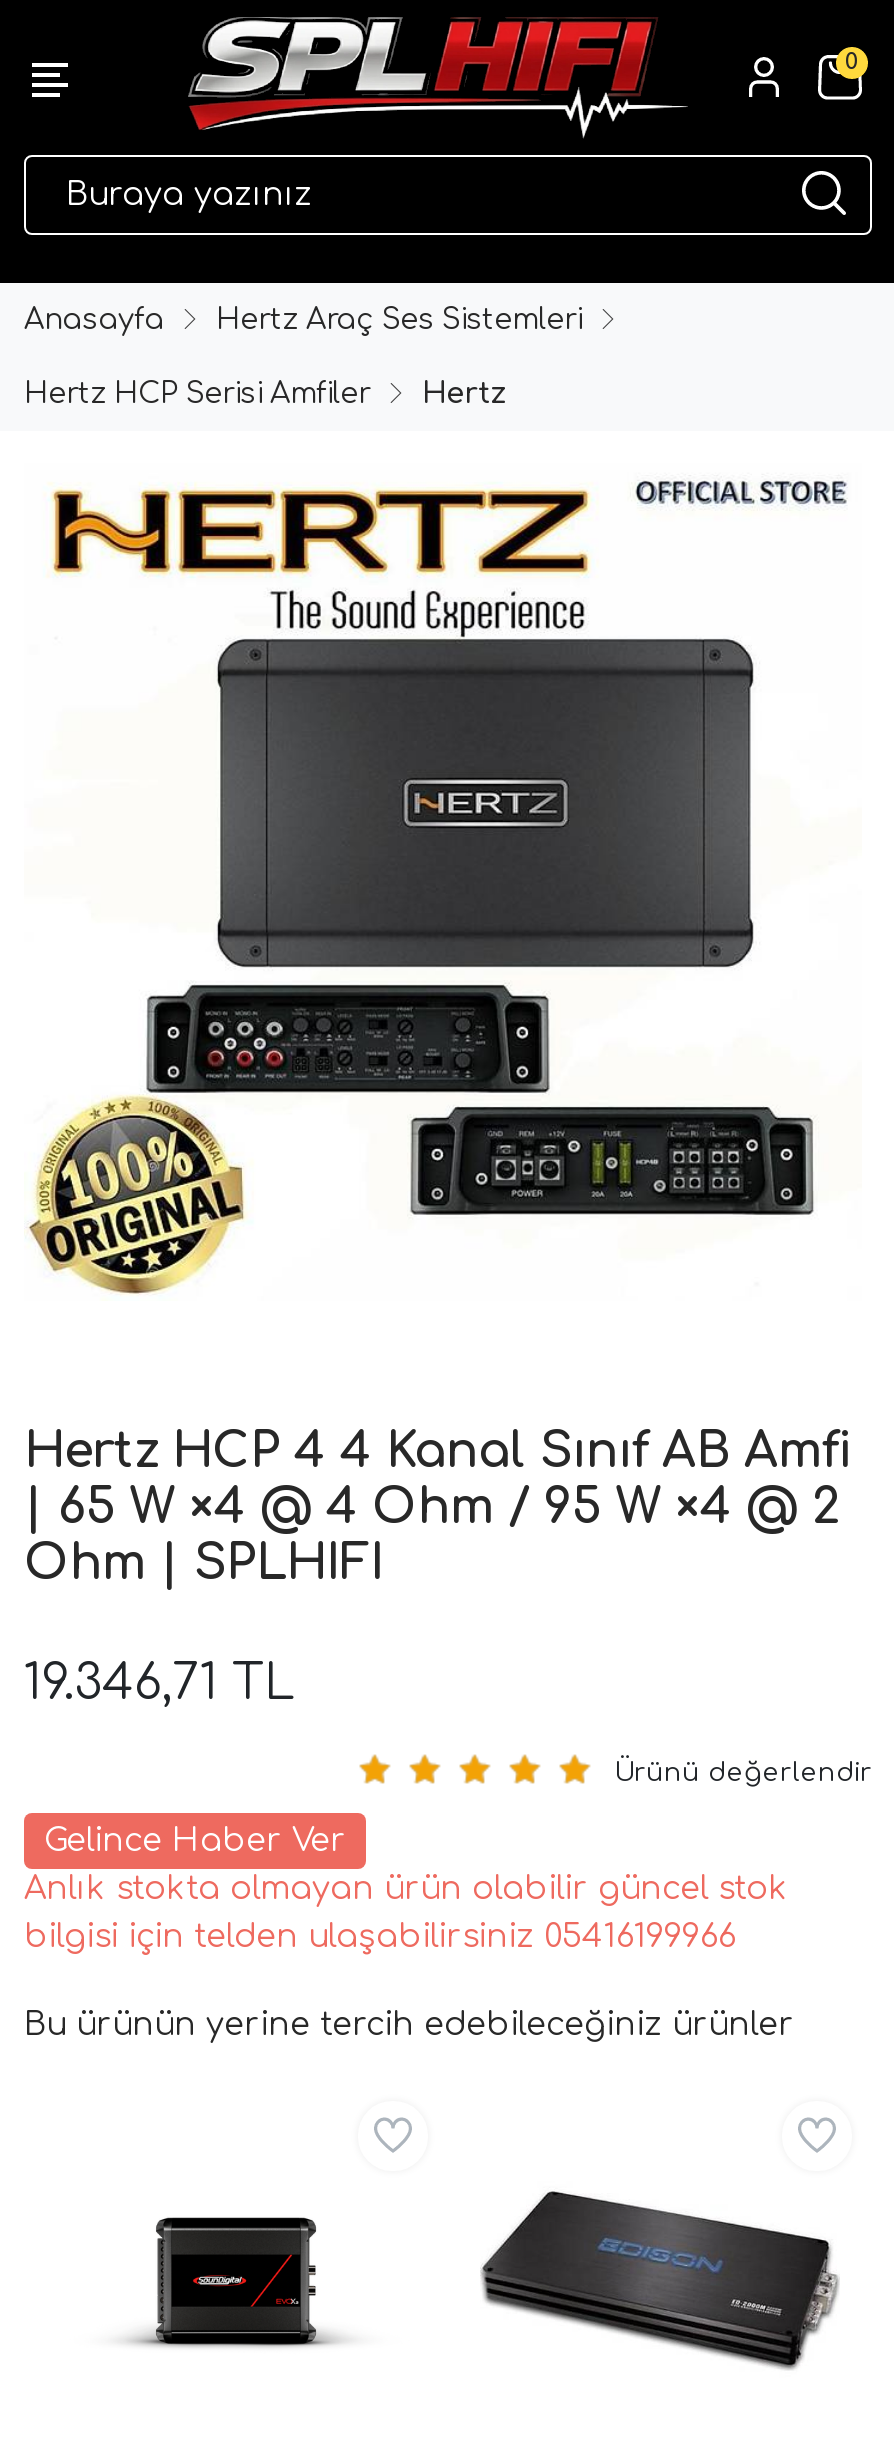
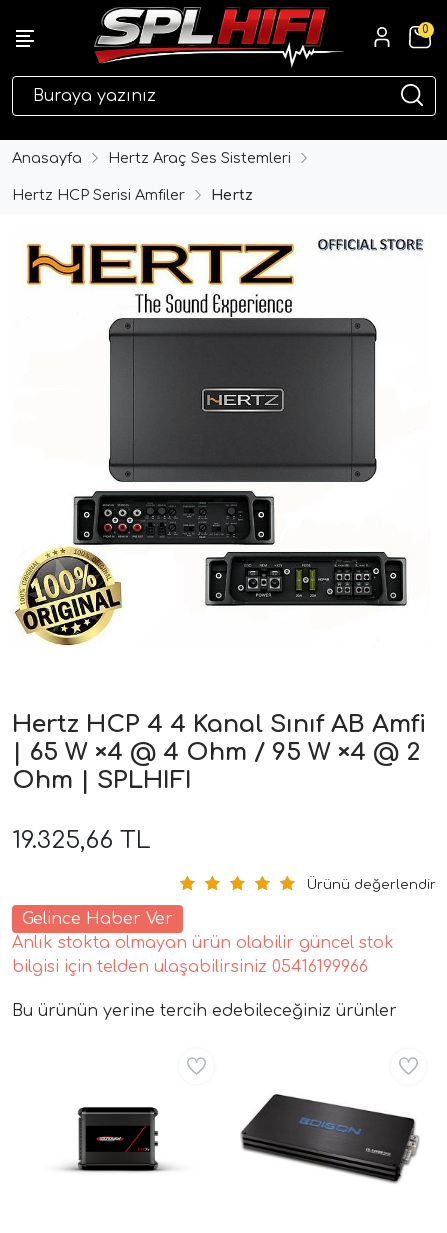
[24,1656,294,1710] 19.346,71 TL -> [12,827,151,854] 19.325,66 TL

